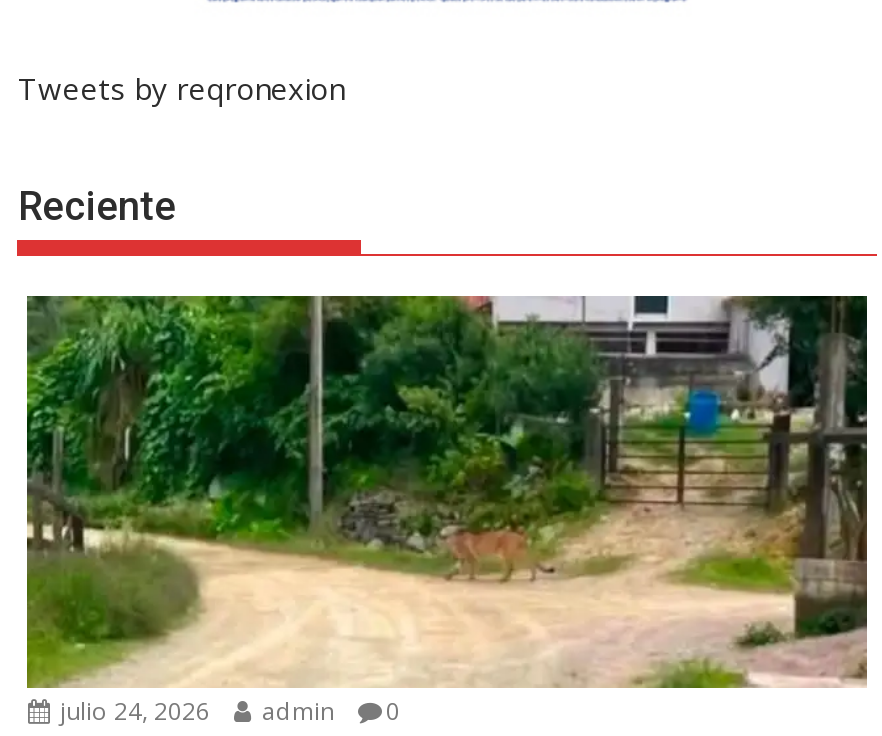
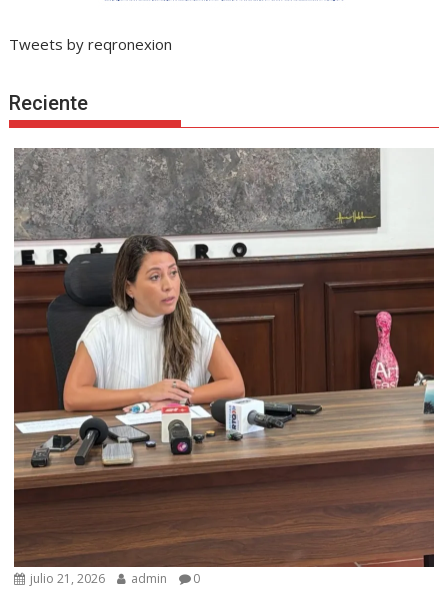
[25,294,869,728] [image] | julio 24, 2026 admin 0 -> [13,147,435,587] [image] | julio 21, 2026 admin 0

